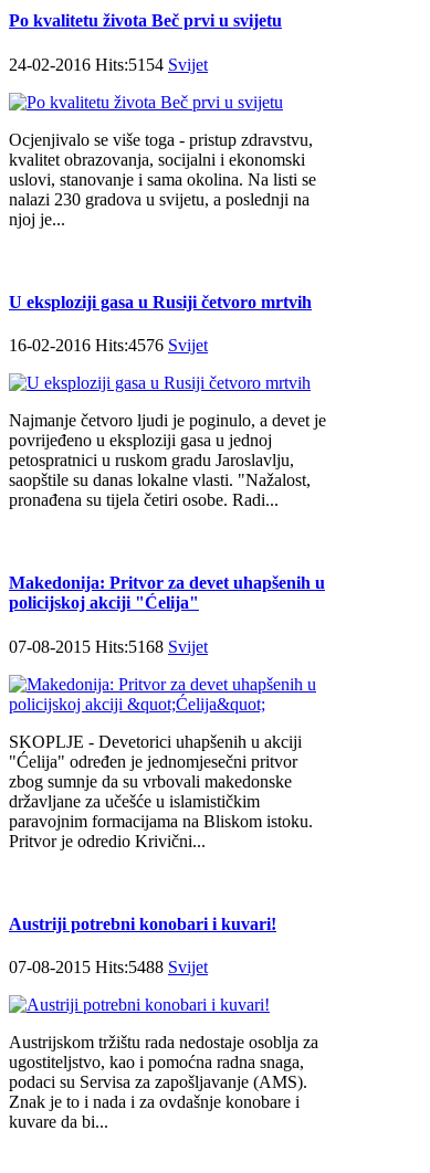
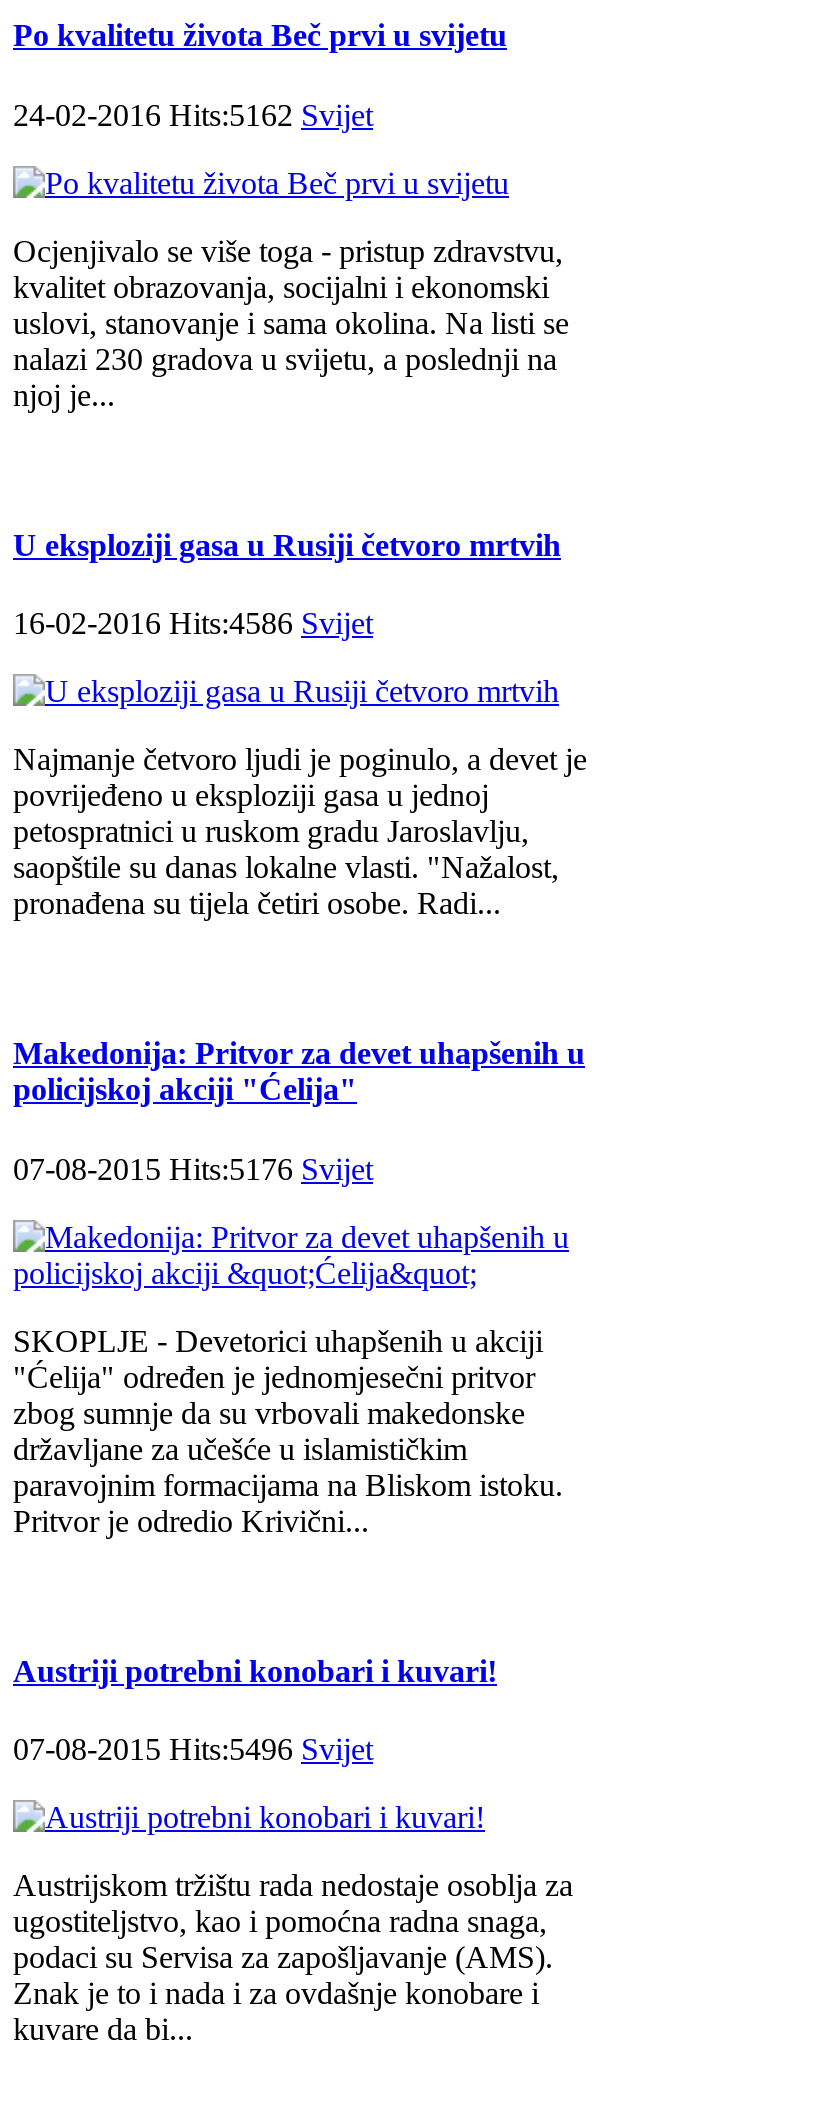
[9,55,208,74] 24-02-2016 Hits:5154 Svijet -> [13,97,373,131] 24-02-2016 Hits:5162 Svijet
[9,336,208,355] 16-02-2016 Hits:4576 Svijet -> [13,606,373,640] 16-02-2016 Hits:4586 Svijet
[9,637,208,656] 07-08-2015 Hits:5168 Svijet -> [13,1151,373,1185] 07-08-2015 Hits:5176 Svijet
[9,958,208,977] 07-08-2015 Hits:5488 Svijet -> [13,1732,373,1766] 07-08-2015 Hits:5496 Svijet

